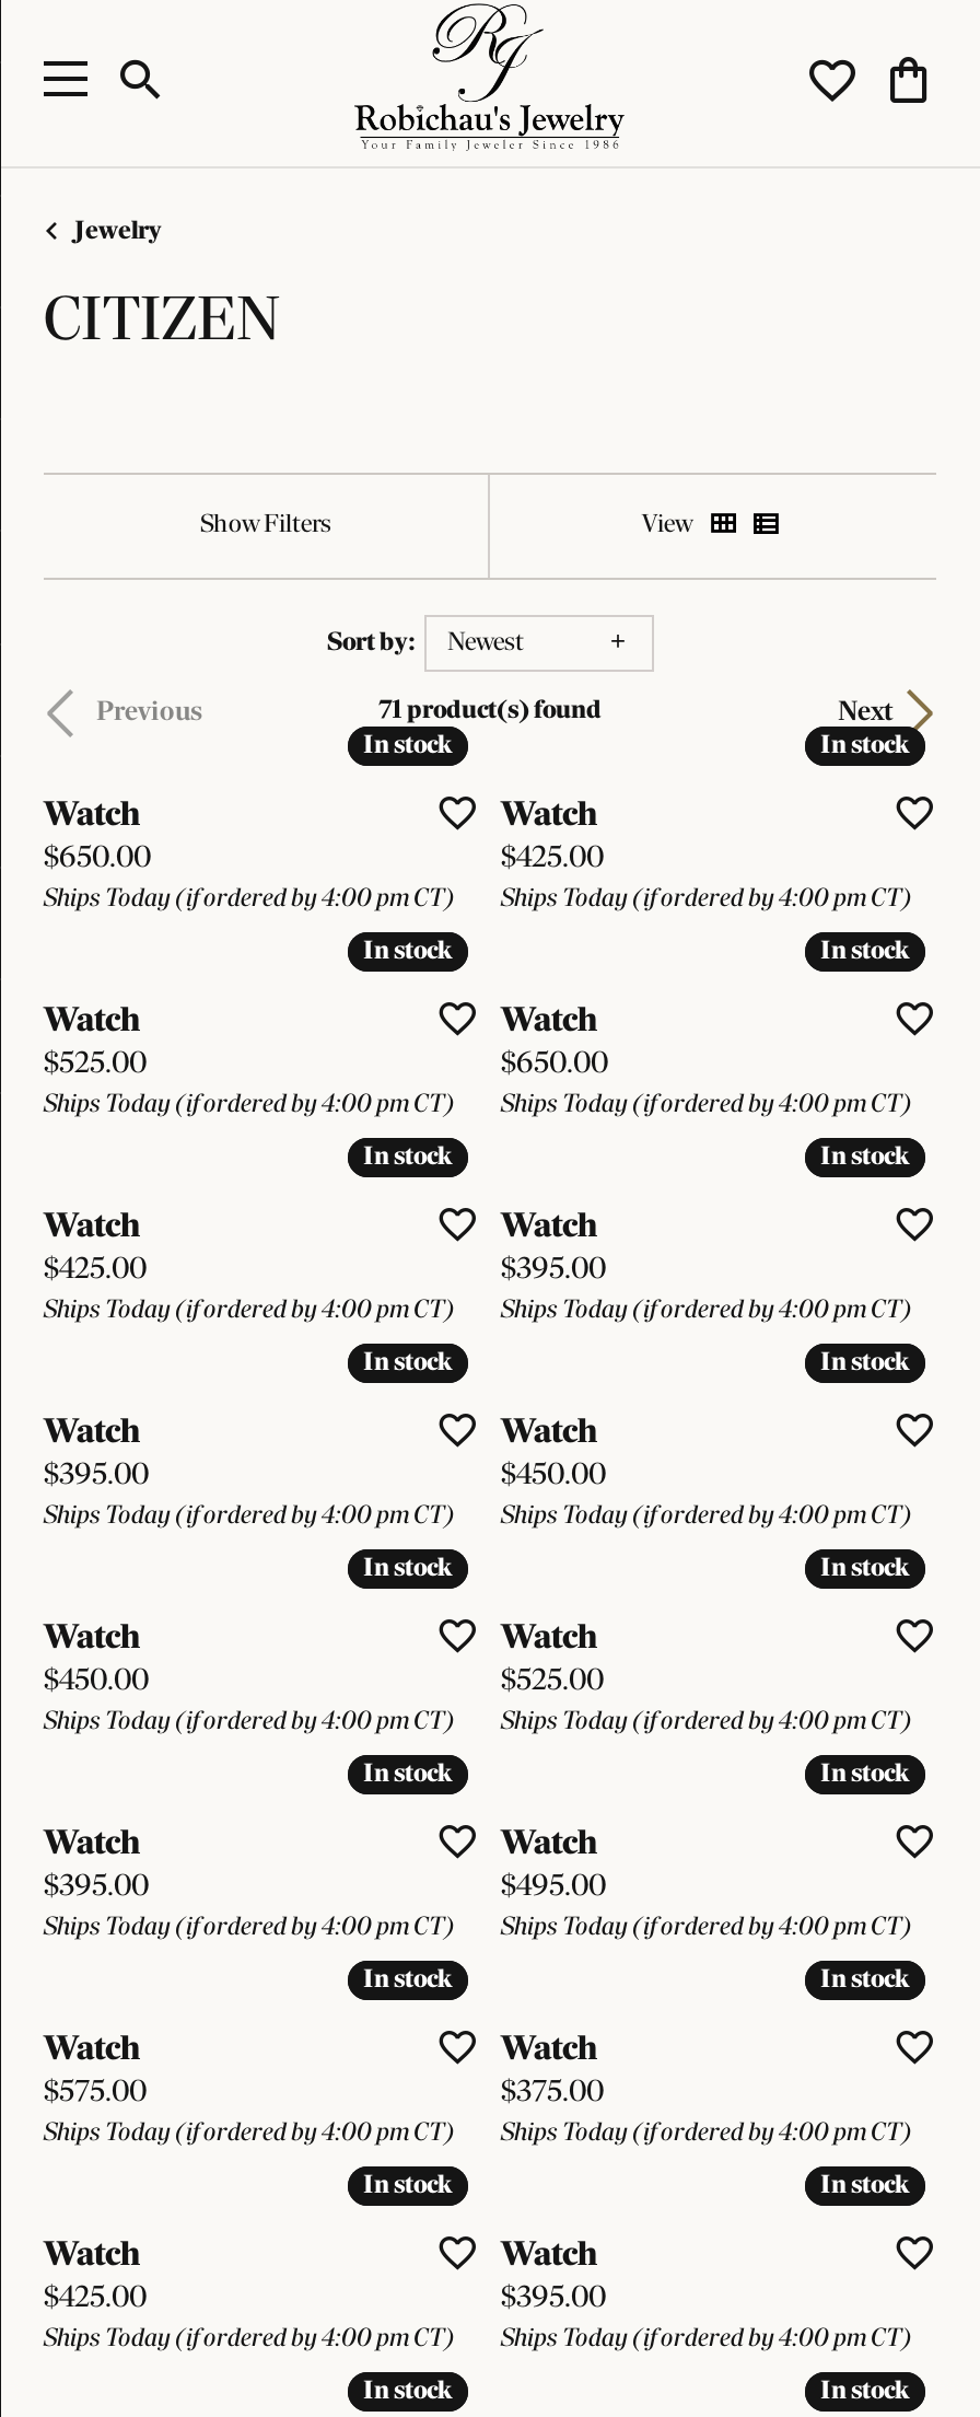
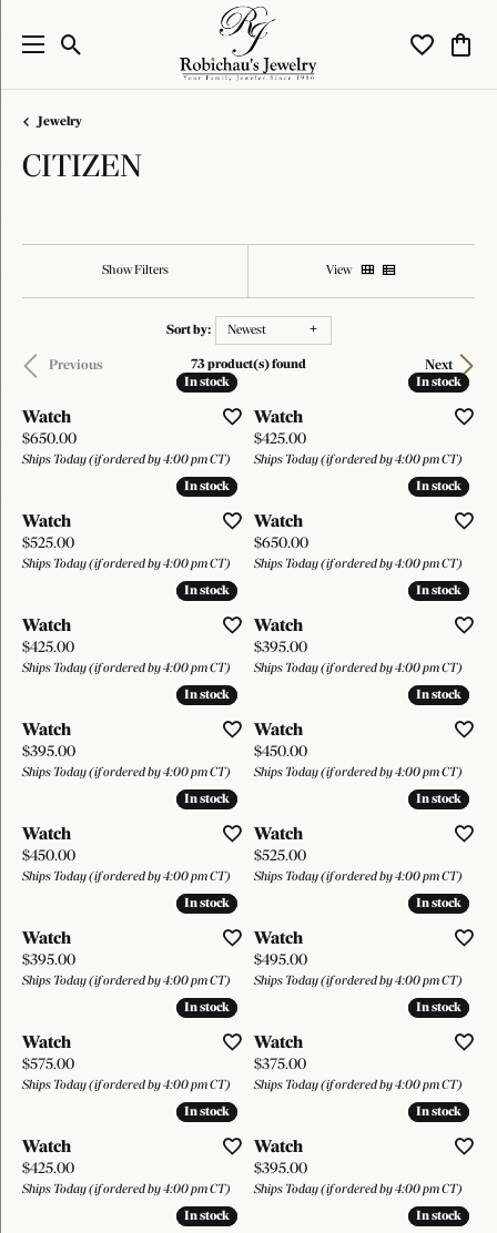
[378,699,602,725] 71 product(s) found -> [191,359,306,372] 73 product(s) found

